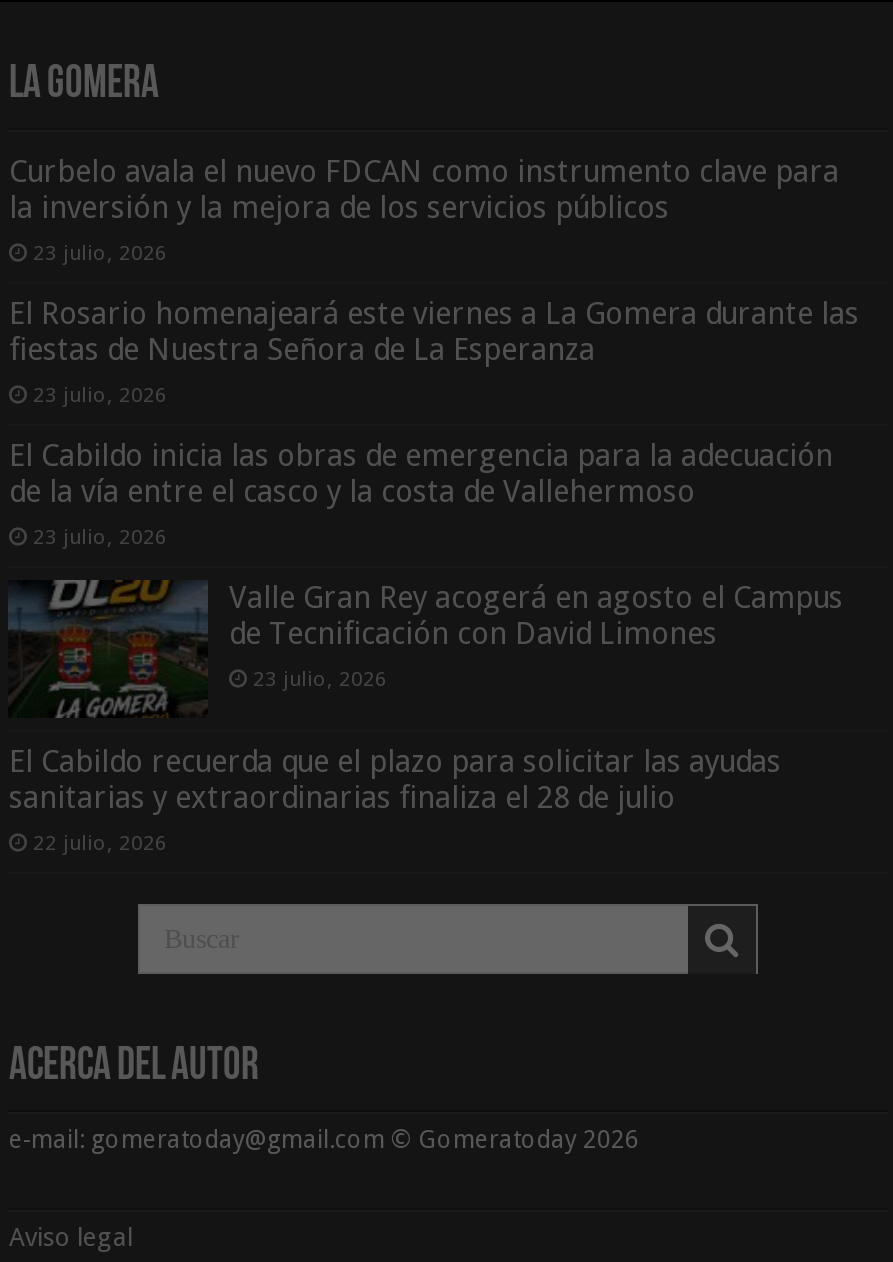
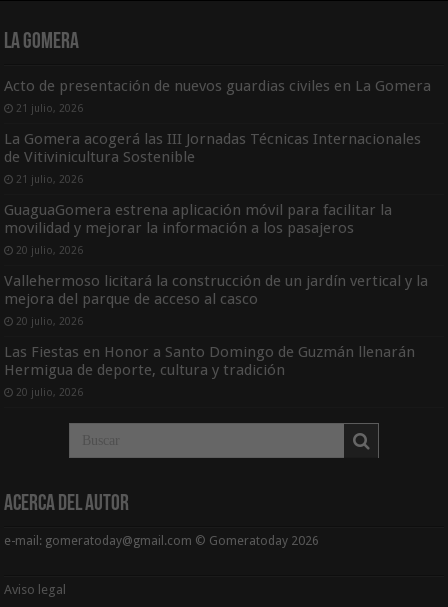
[9,155,839,265] Curbelo avala el nuevo FDCAN como instrumento clave para | la inversión y la mejora de los servicios públicos | 23 julio, 2026 -> [4,77,431,114] Acto de presentación de nuevos guardias civiles en La Gomera | 21 julio, 2026
[9,297,859,407] El Rosario homenajeará este viernes a La Gomera durante las | fiestas de Nuestra Señora de La Esperanza | 23 julio, 2026 -> [4,130,421,185] La Gomera acogerá las III Jornadas Técnicas Internacionales | de Vitivinicultura Sostenible | 21 julio, 2026
[9,439,833,549] El Cabildo inicia las obras de emergencia para la adecuación | de la vía entre el casco y la costa de Vallehermoso | 23 julio, 2026 -> [4,201,392,256] GuaguaGomera estrena aplicación móvil para facilitar la | movilidad y mejorar la información a los pasajeros | 20 julio, 2026
[229,581,843,691] Valle Gran Rey acogerá en agosto el Campus | de Tecnificación con David Limones | 23 julio, 2026 -> [4,272,428,327] Vallehermoso licitará la construcción de un jardín vertical y la | mejora del parque de acceso al casco | 20 julio, 2026
[9,743,781,853] El Cabildo recuerda que el plazo para solicitar las ayudas | sanitarias y extraordinarias finaliza el 28 de julio | 22 julio, 2026 -> [4,343,415,398] Las Fiestas en Honor a Santo Domingo de Guzmán llenarán | Hermigua de deporte, cultura y tradición | 20 julio, 2026

